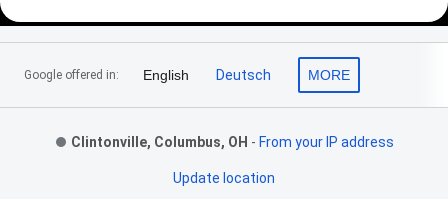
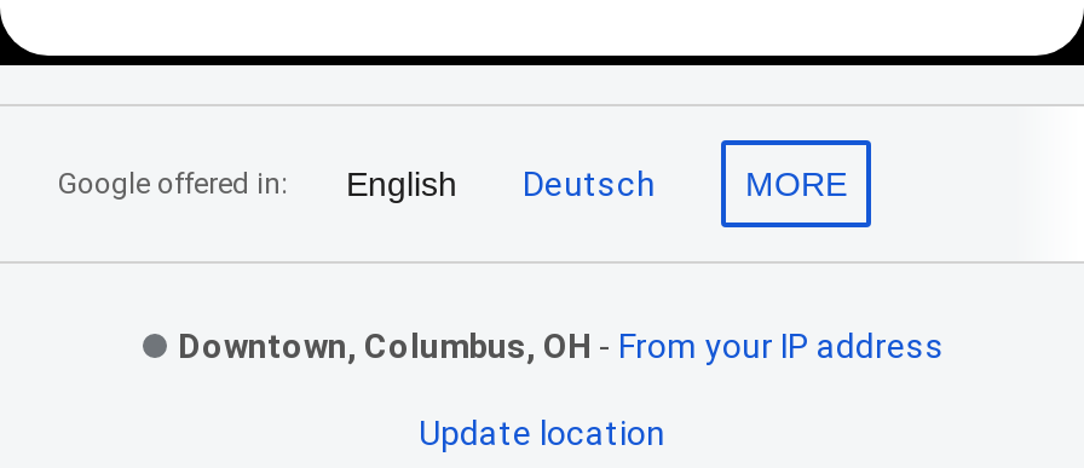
[70,134,393,150] Clintonville, Columbus, OH - From your IP address -> [178,327,945,365] Downtown, Columbus, OH - From your IP address

